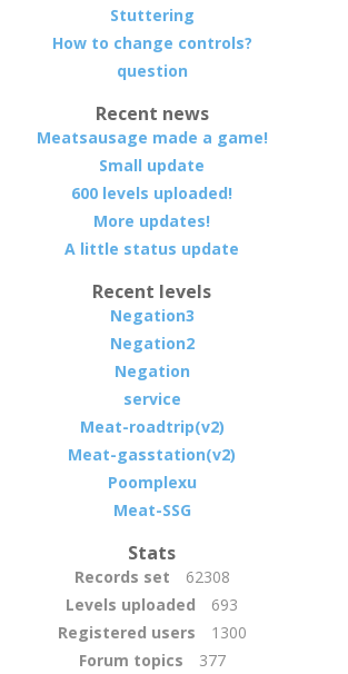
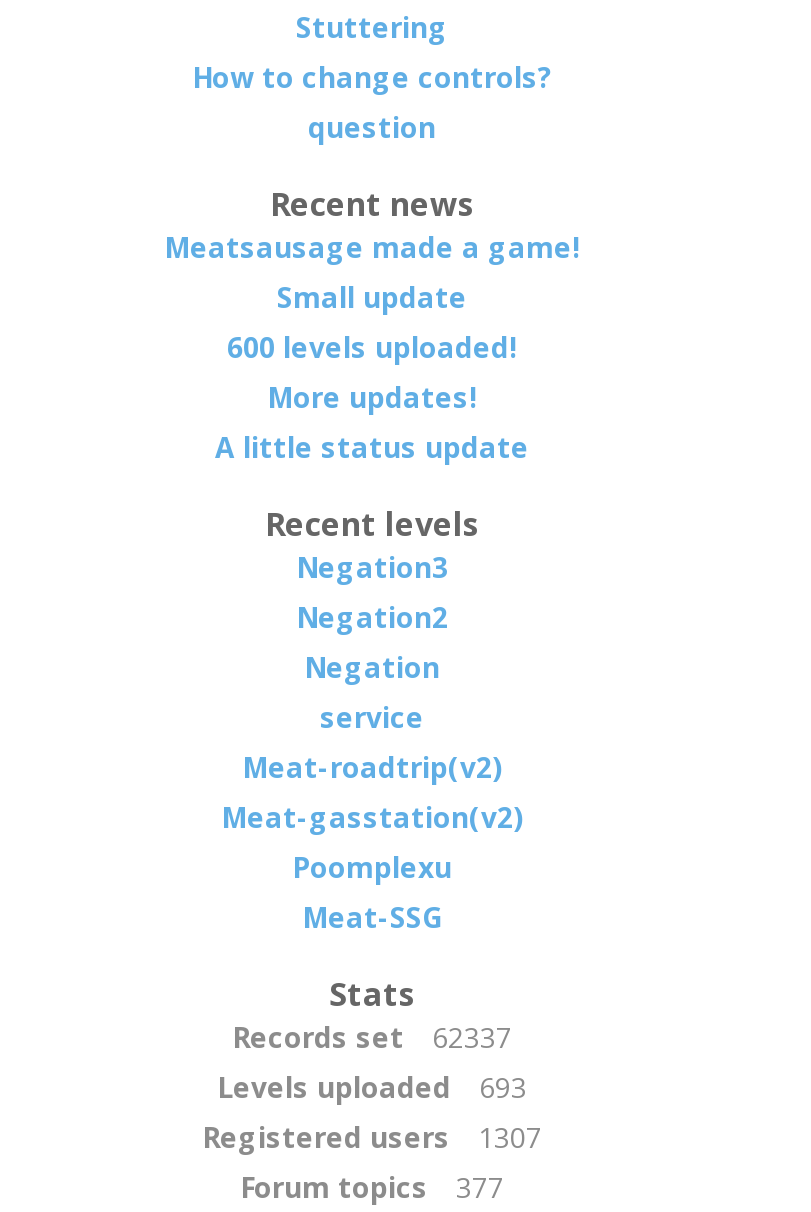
[74,566,230,587] Records set 62308 -> [232,1018,512,1056] Records set 62337
[58,622,247,643] Registered users 1300 -> [202,1118,542,1156] Registered users 1307

